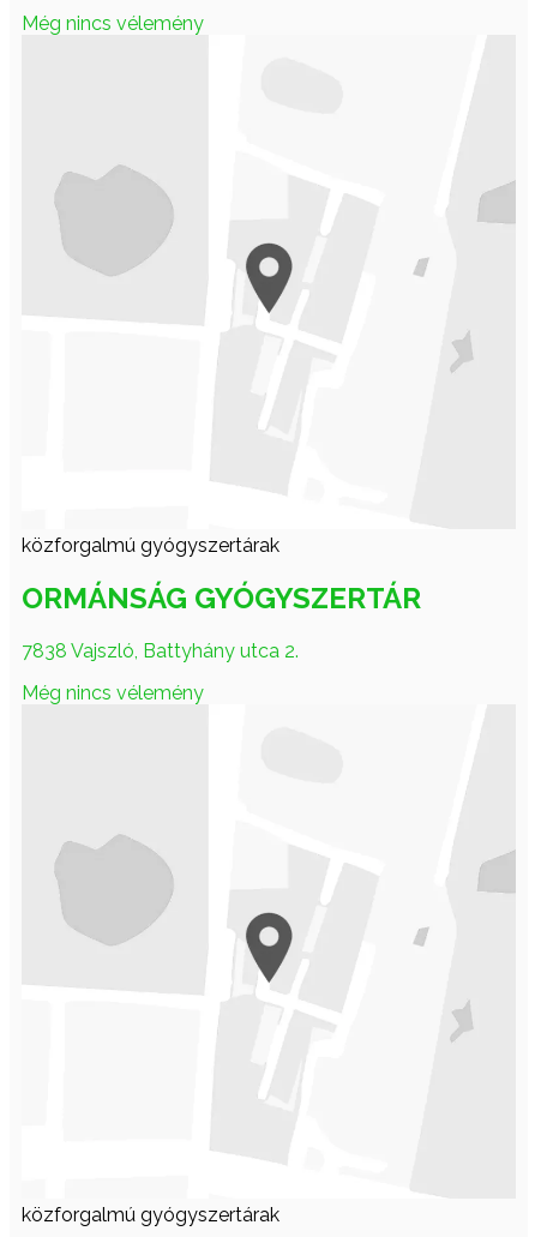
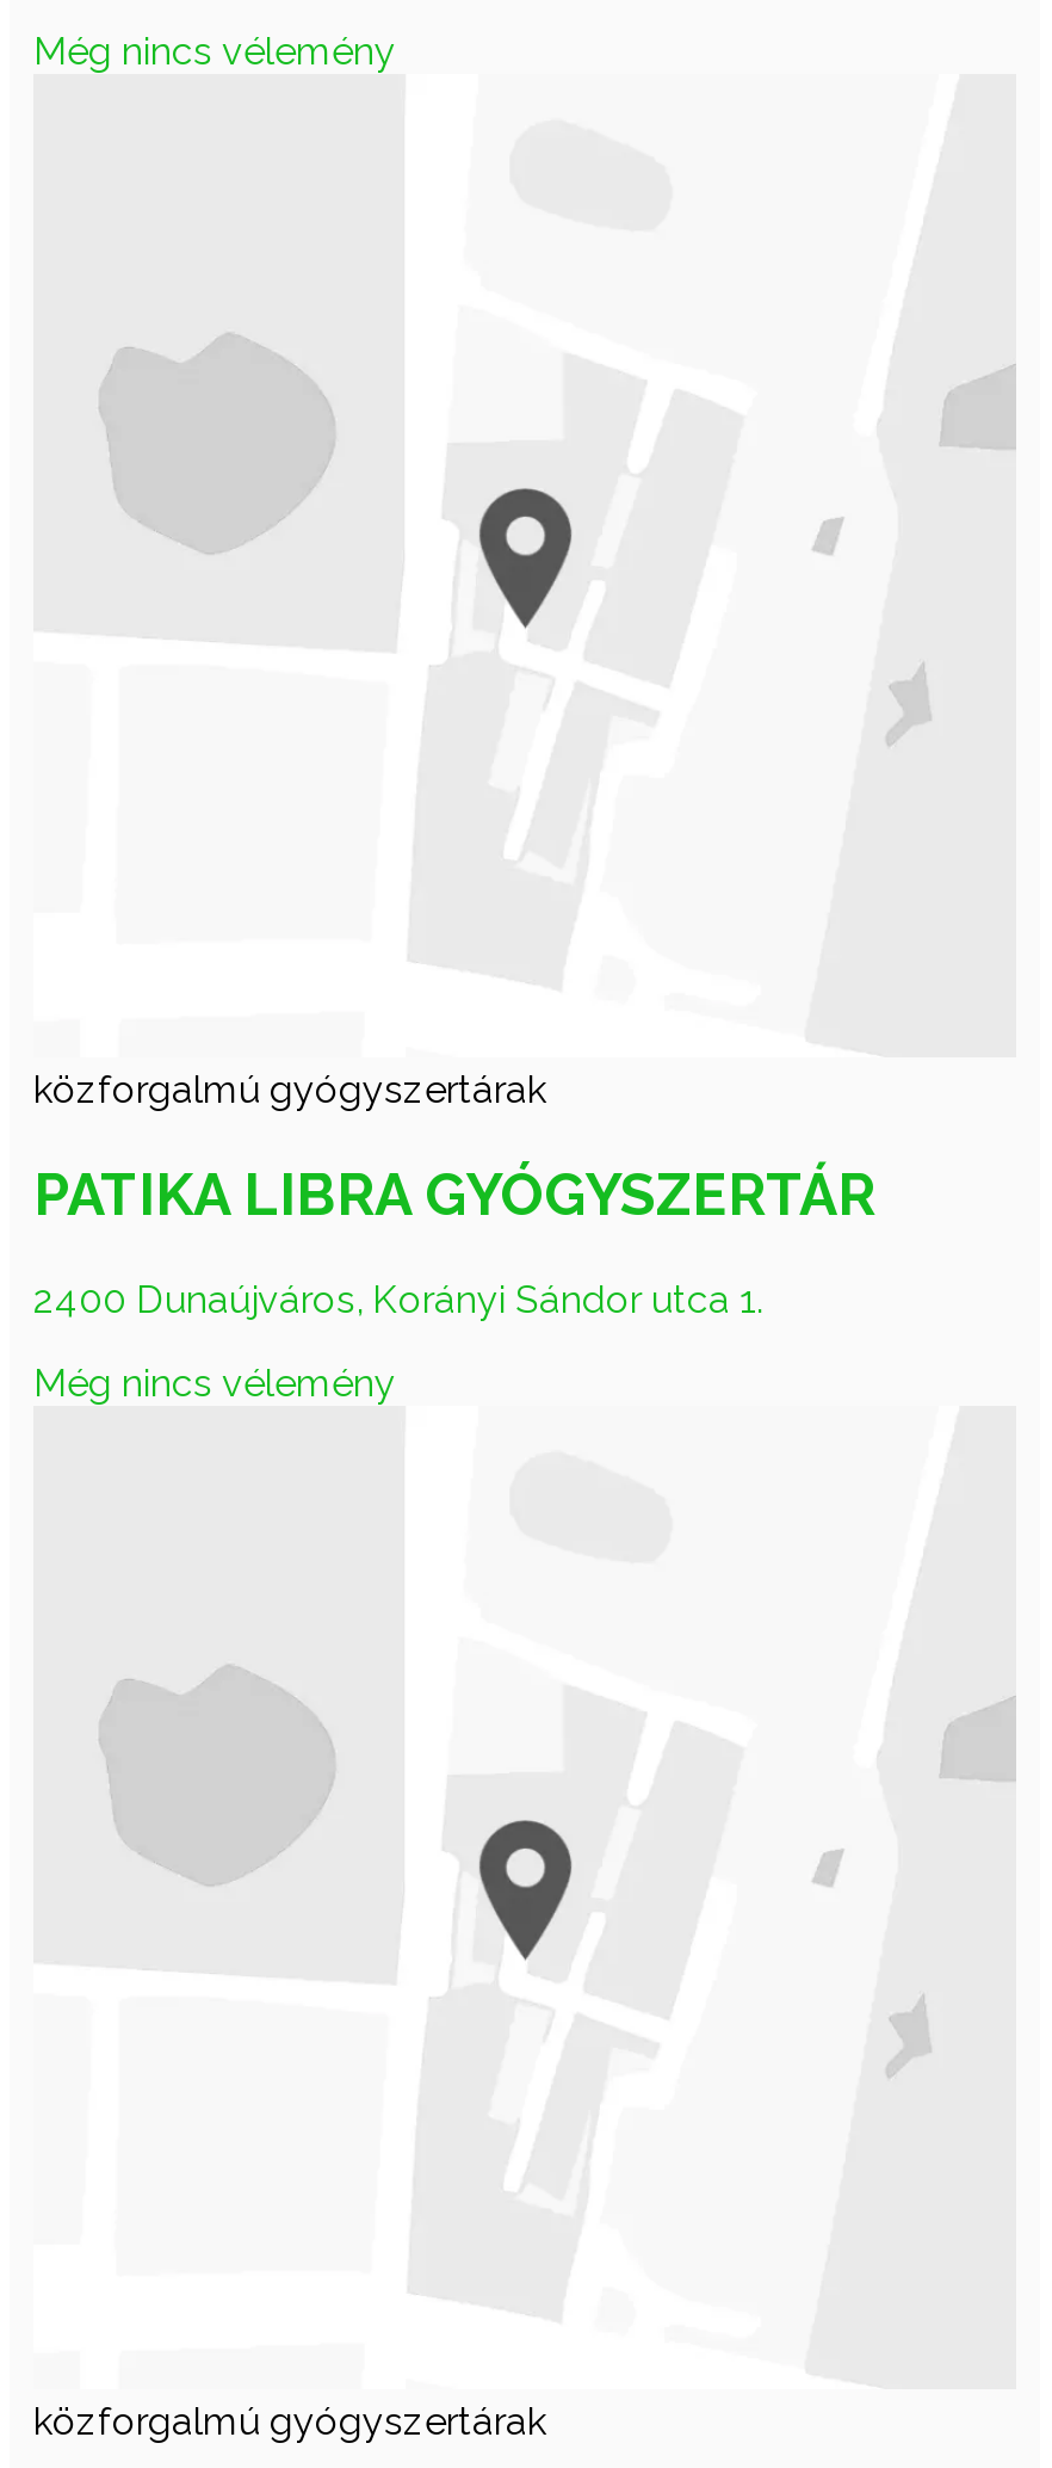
[22,581,421,616] ORMÁNSÁG GYÓGYSZERTÁR -> [33,1160,875,1229] PATIKA LIBRA GYÓGYSZERTÁR
[22,639,299,662] 7838 Vajszló, Battyhány utca 2. -> [33,1277,763,1322] 2400 Dunaújváros, Korányi Sándor utca 1.

